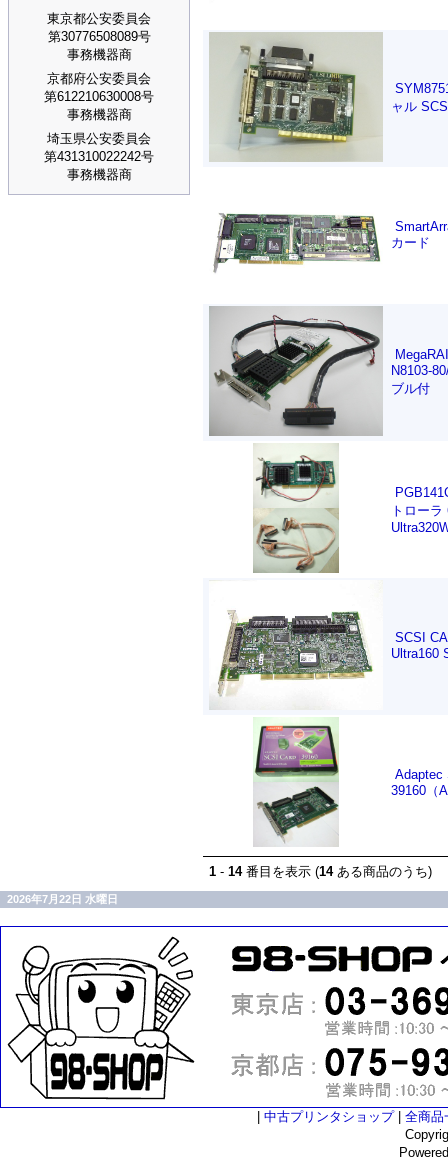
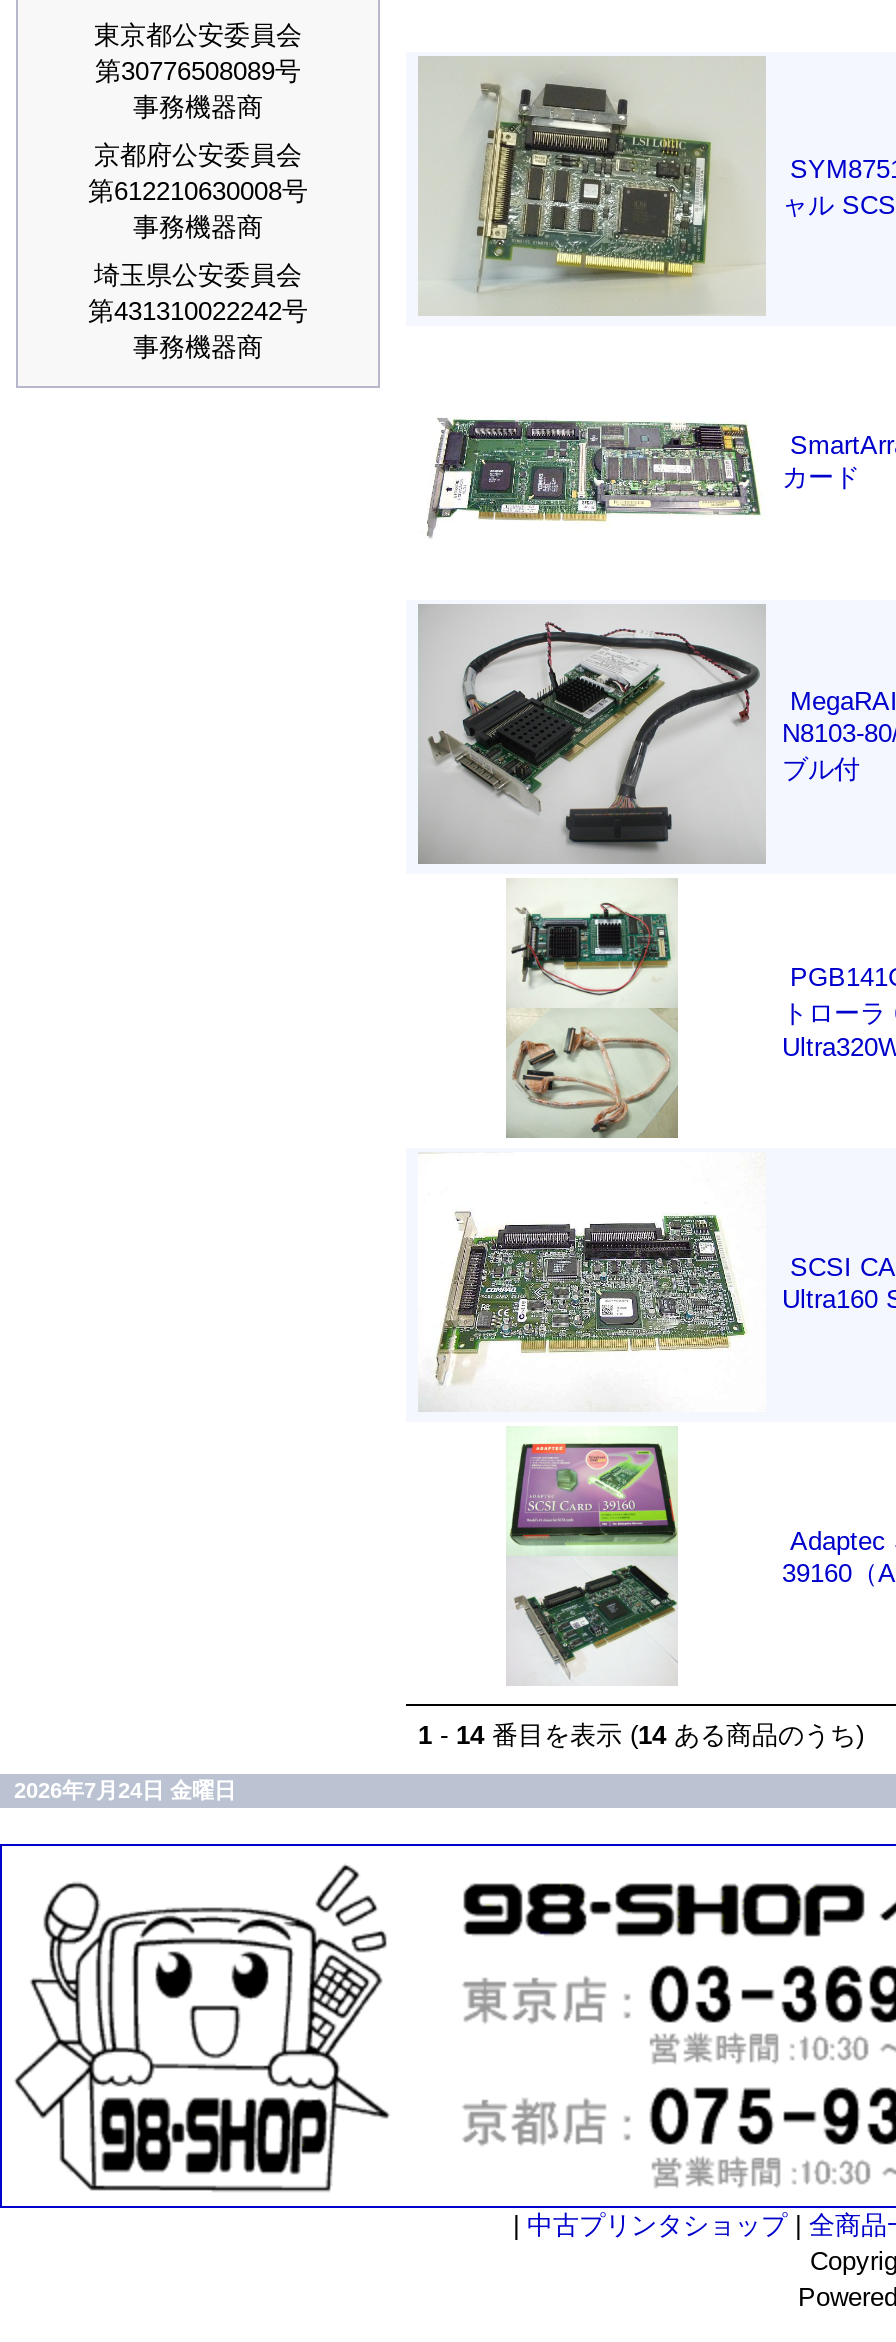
[1,893,124,905] 2026年7月22日 水曜日 -> [2,1778,248,1802] 2026年7月24日 金曜日

